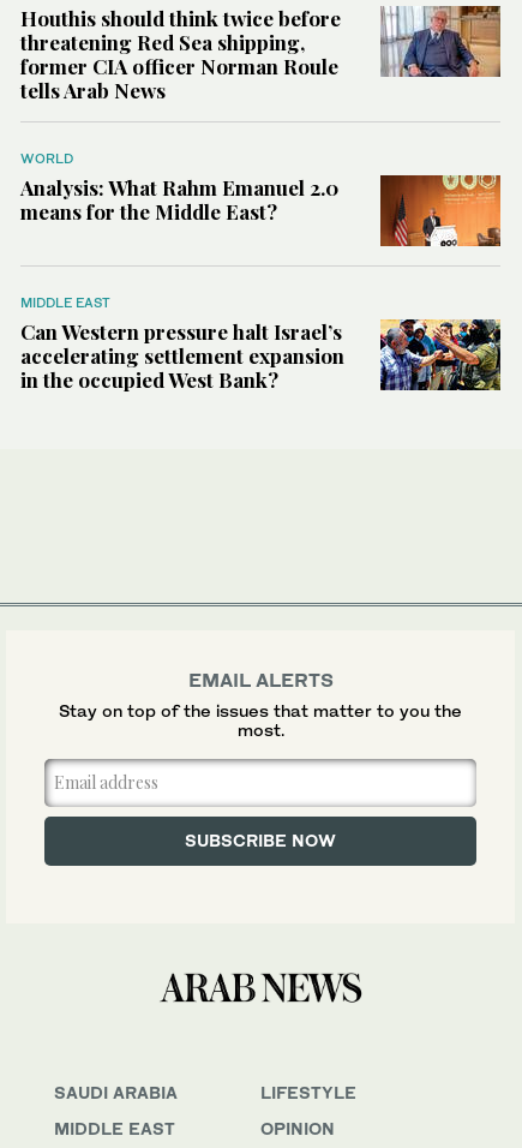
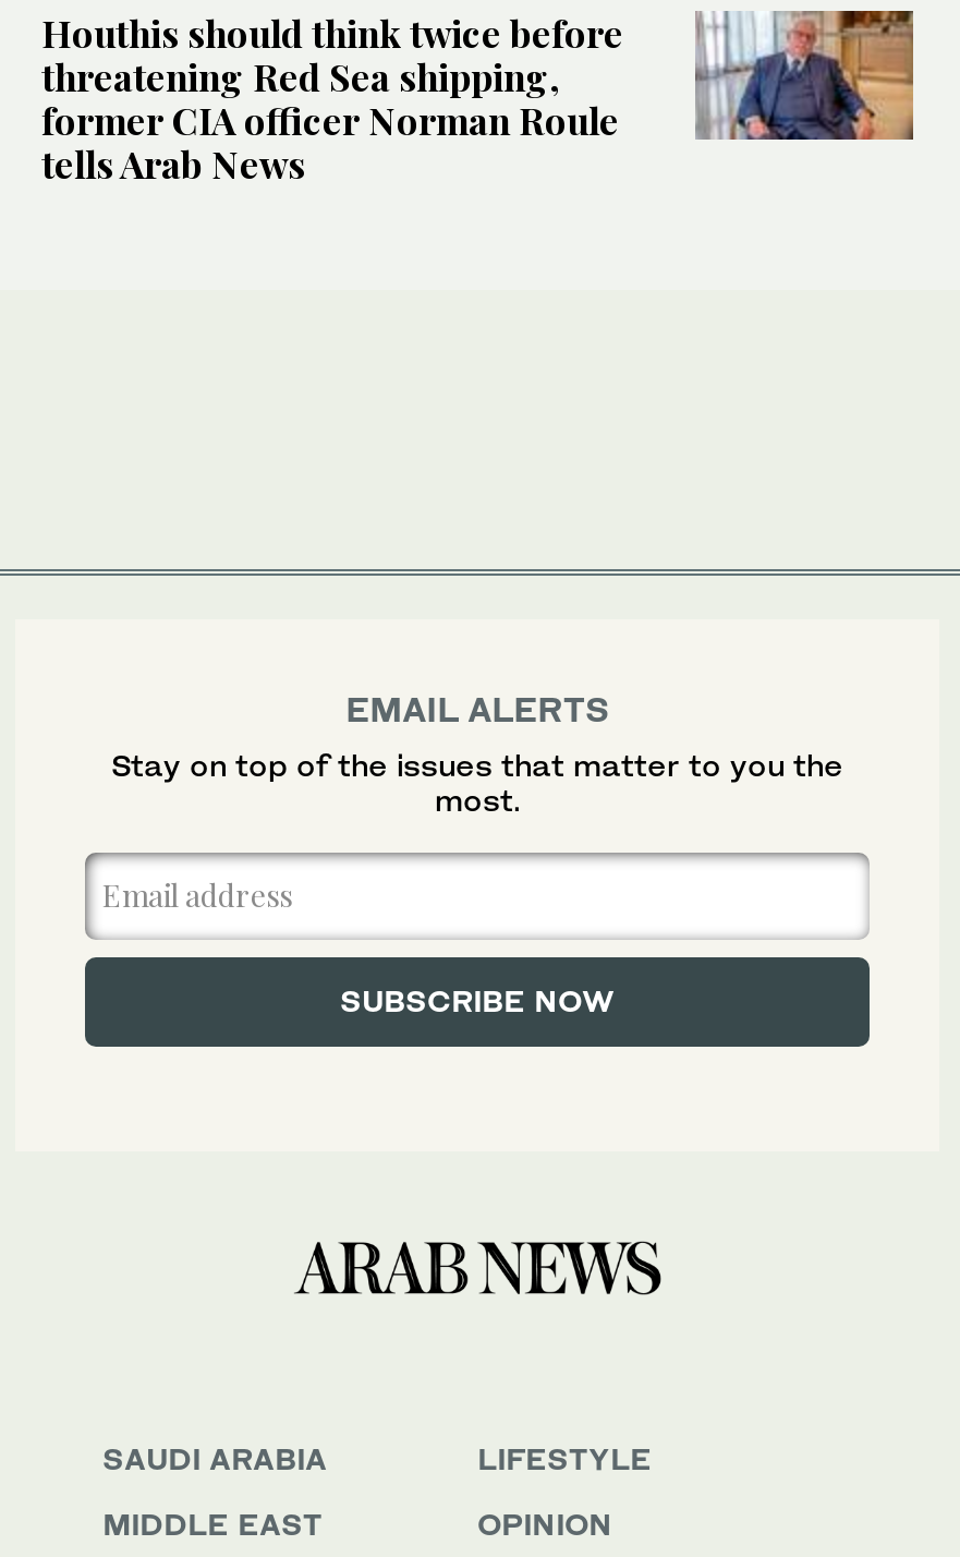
[20,150,502,247] [image] | WORLD | Analysis: What Rahm Emanuel 2.0 | means for the Middle East? -> none
[20,294,502,392] [image] | MIDDLE EAST | Can Western pressure halt Israel’s | accelerating settlement expansion | in the occupied West Bank? -> none

